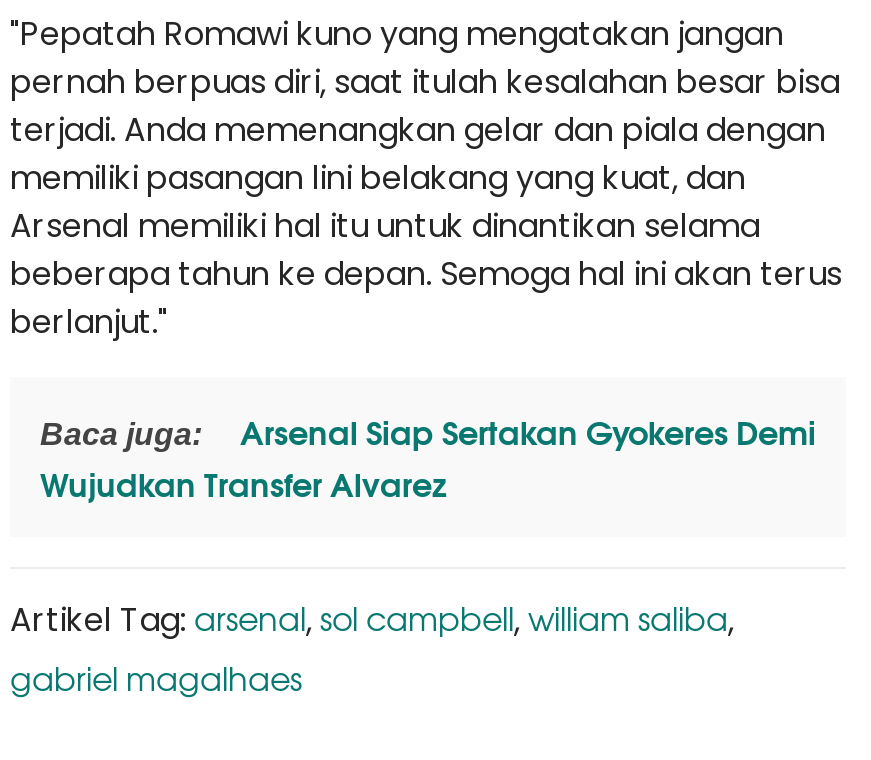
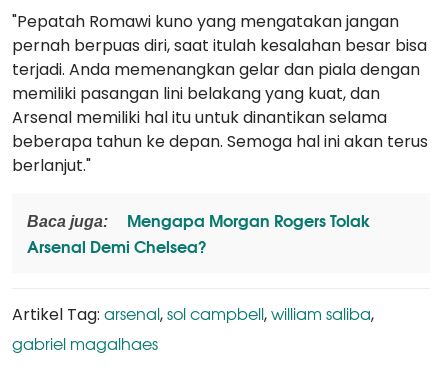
[40,405,816,507] Arsenal Siap Sertakan Gyokeres Demi | Wujudkan Transfer Alvarez -> [27,207,370,258] Mengapa Morgan Rogers Tolak | Arsenal Demi Chelsea?

